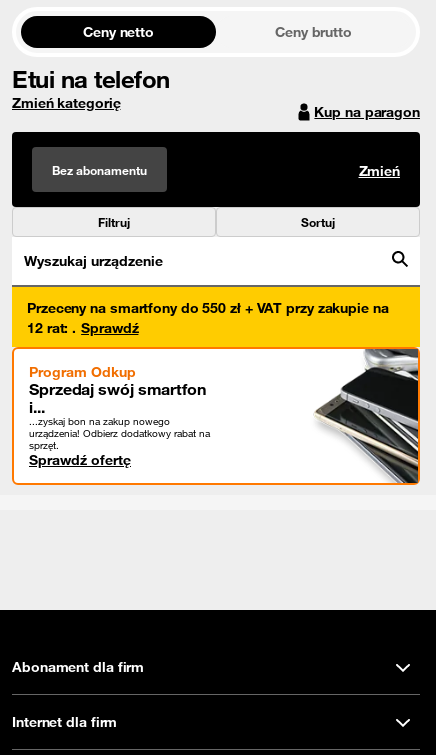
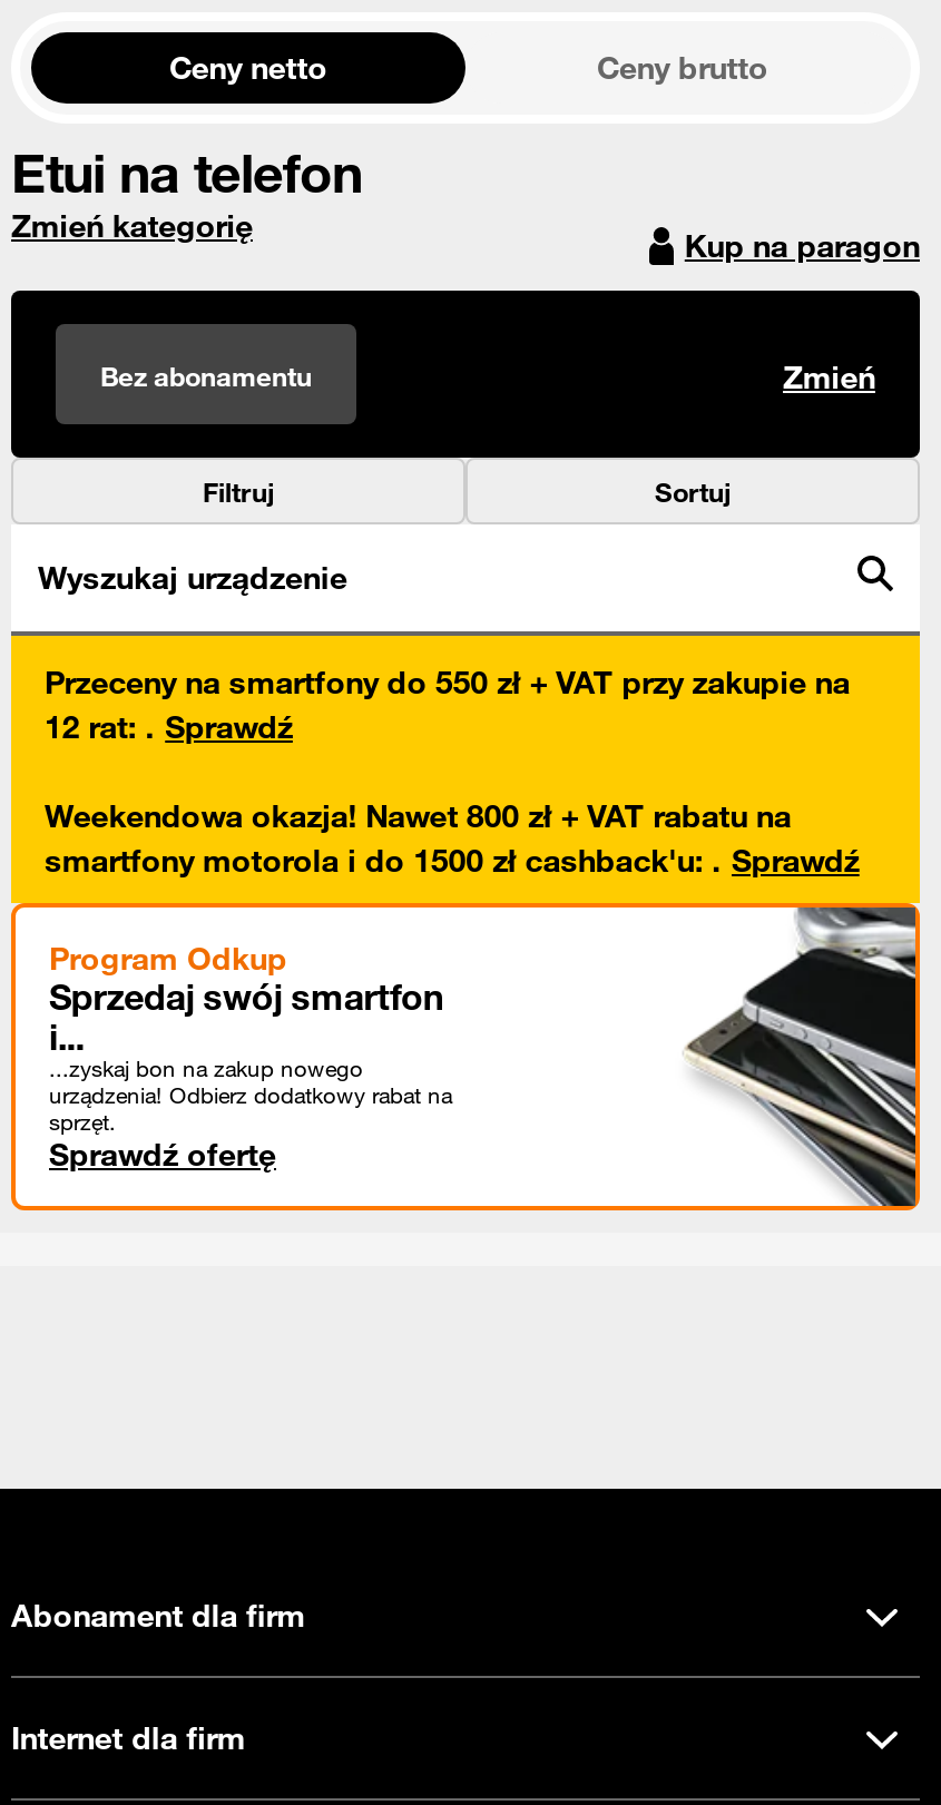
none -> [45,796,859,881] Weekendowa okazja! Nawet 800 zł + VAT rabatu na | smartfony motorola i do 1500 zł cashback'u:. Sprawdź

